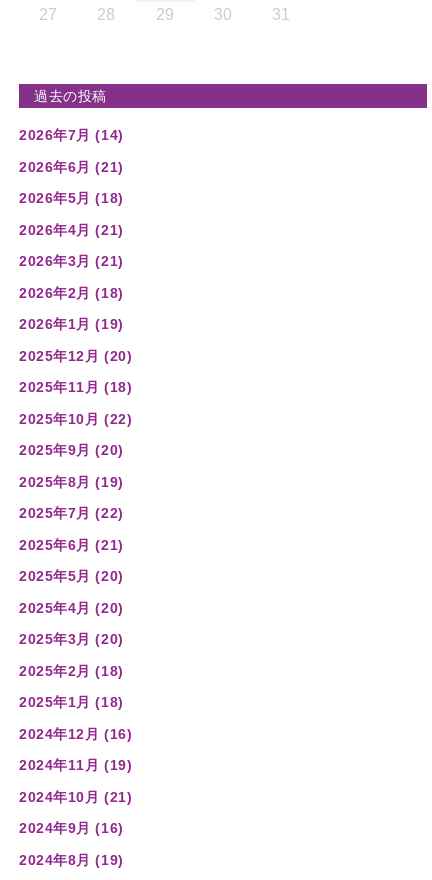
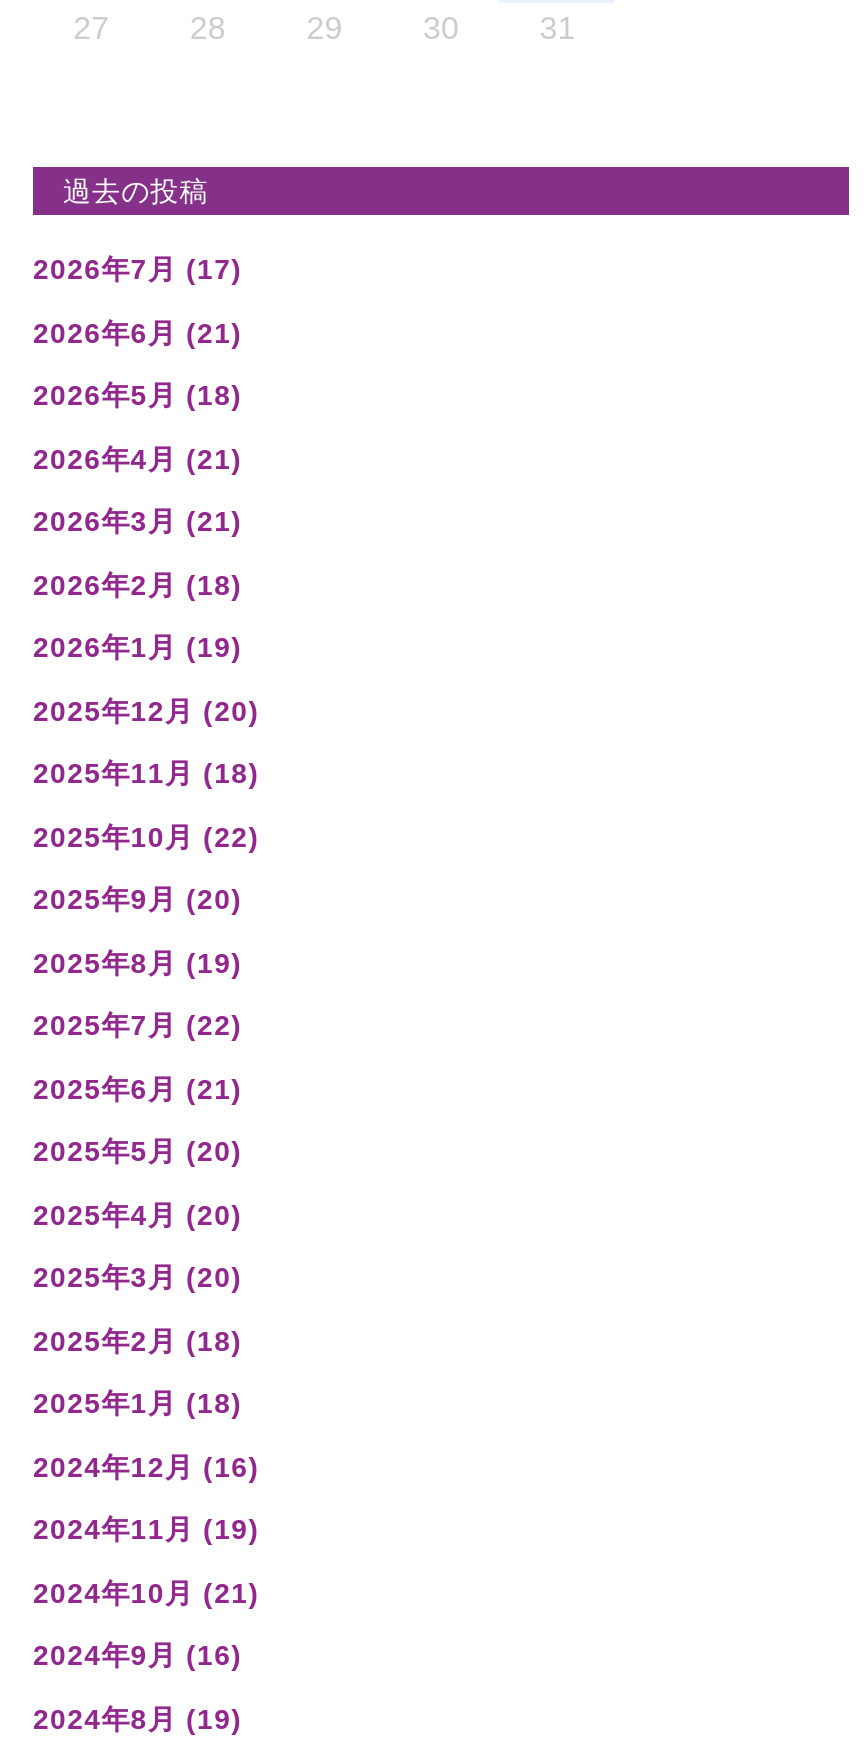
[19,127,124,143] 2026年7月 (14) -> [33,254,242,286] 2026年7月 (17)

